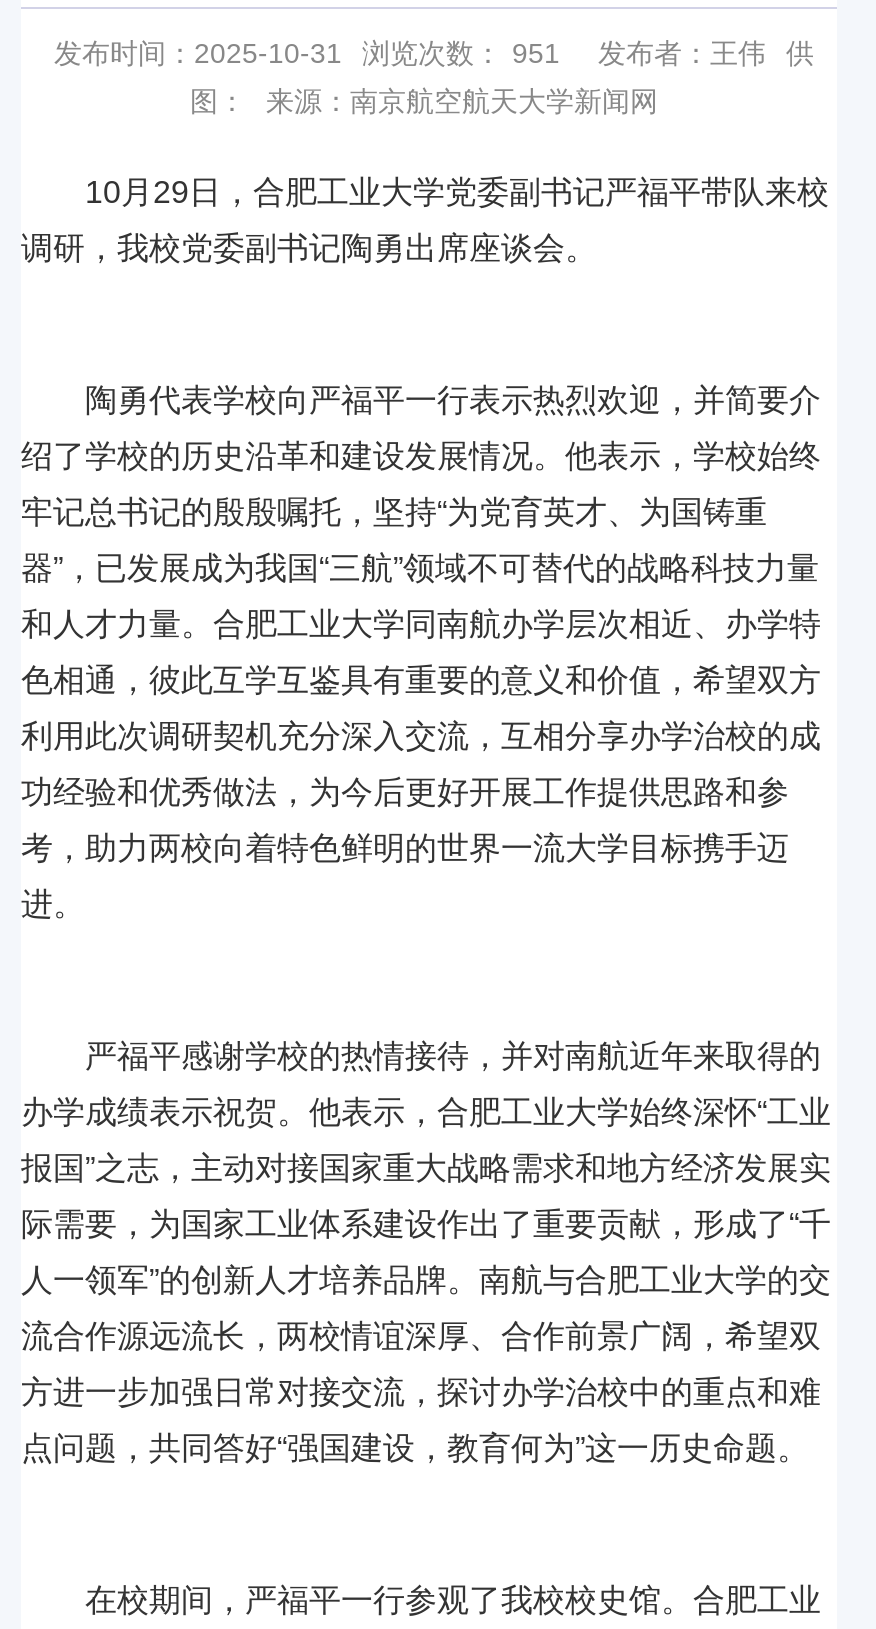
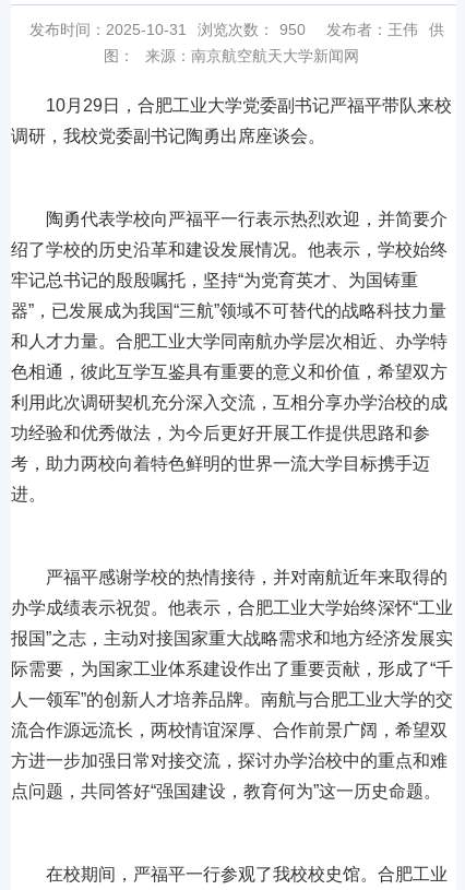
[54,38,814,70] 发布时间：2025-10-31 浏览次数： 951 发布者：王伟 供 -> [29,21,444,39] 发布时间：2025-10-31 浏览次数： 950 发布者：王伟 供

